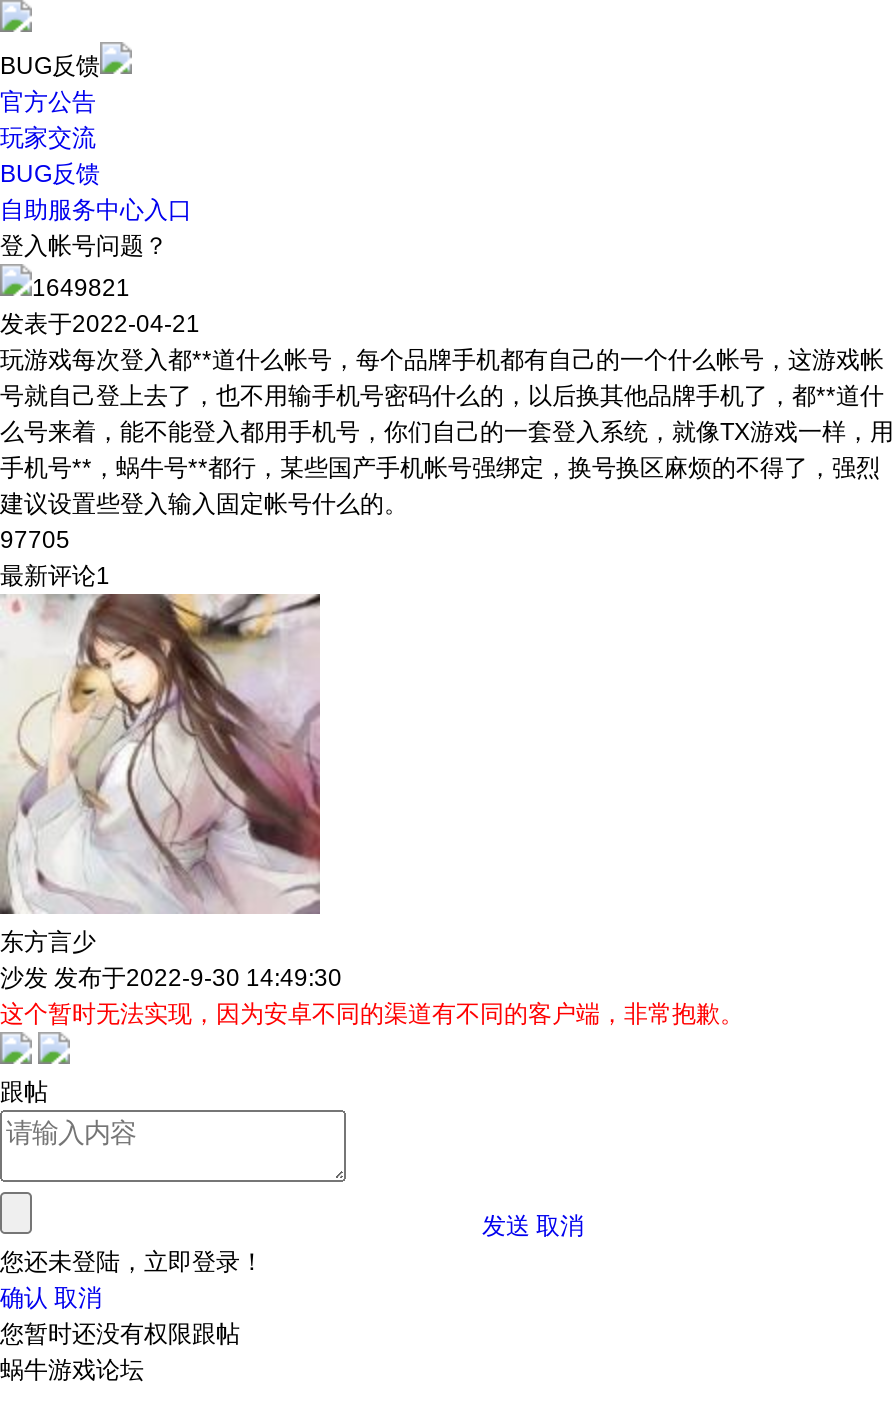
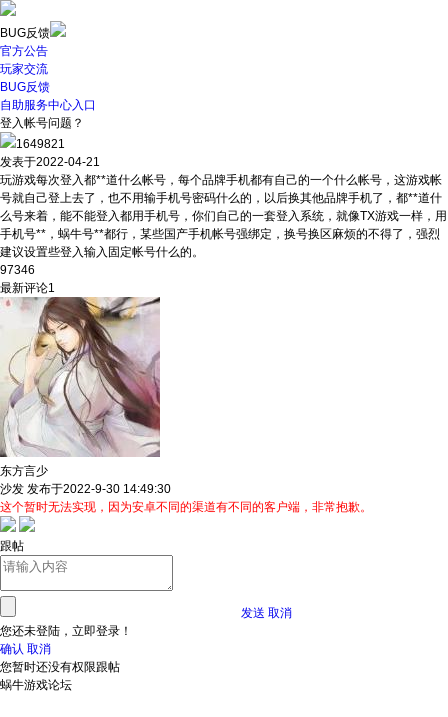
[0,526,70,554] 97705 -> [0,263,35,277] 97346

